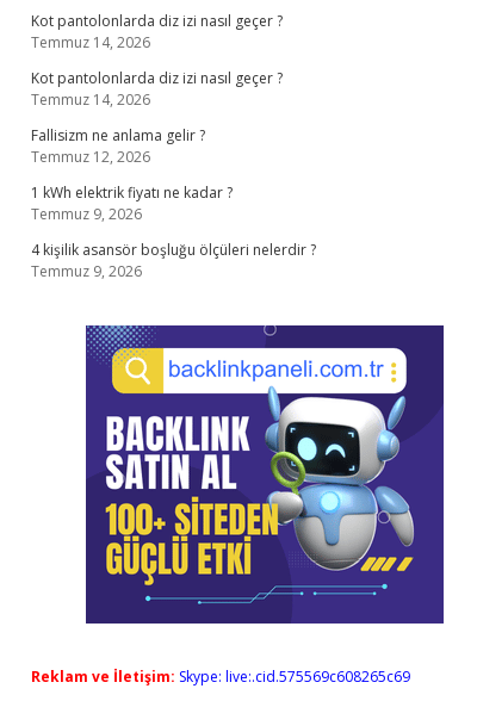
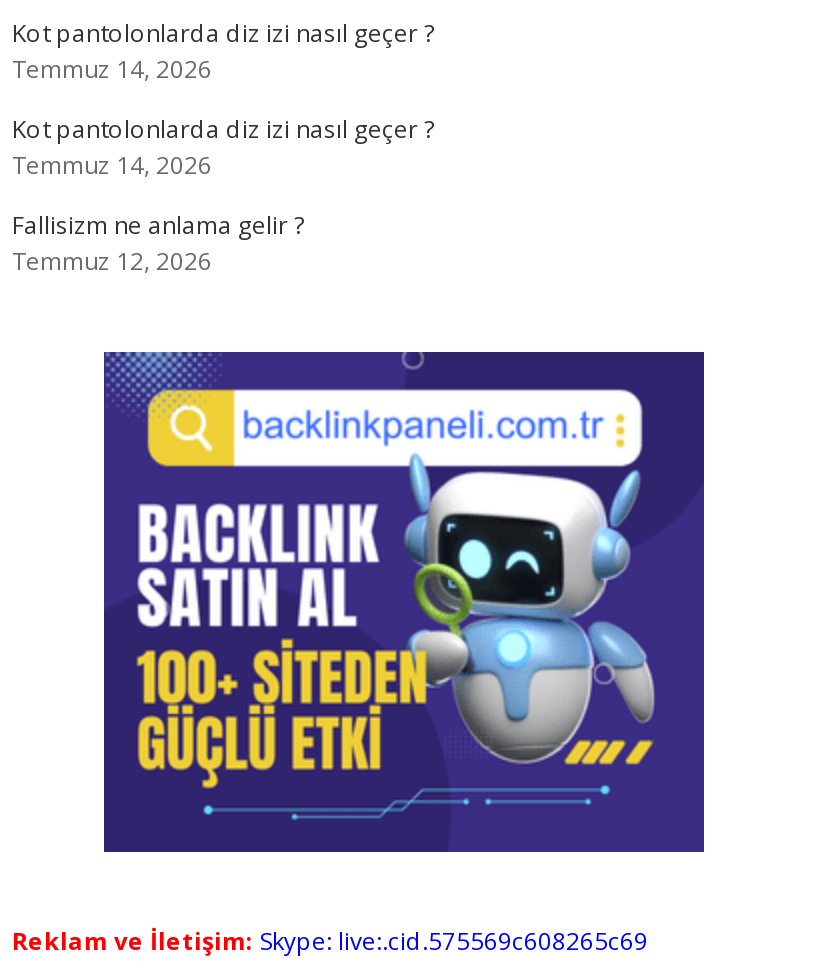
[31,182,316,281] 1 kWh elektrik fiyatı ne kadar ? | Temmuz 9, 2026 | 4 kişilik asansör boşluğu ölçüleri nelerdir ? | Temmuz 9, 2026 -> none

